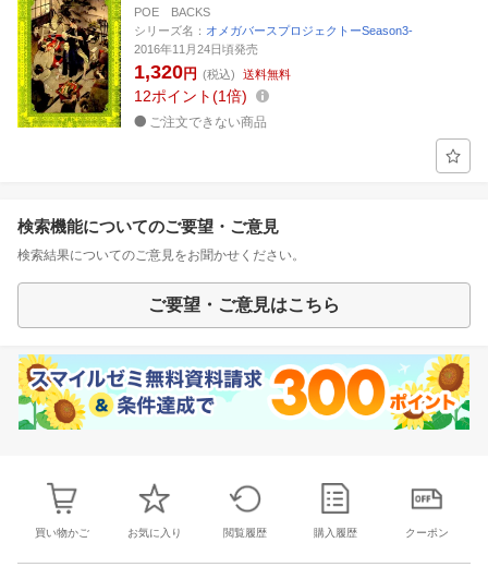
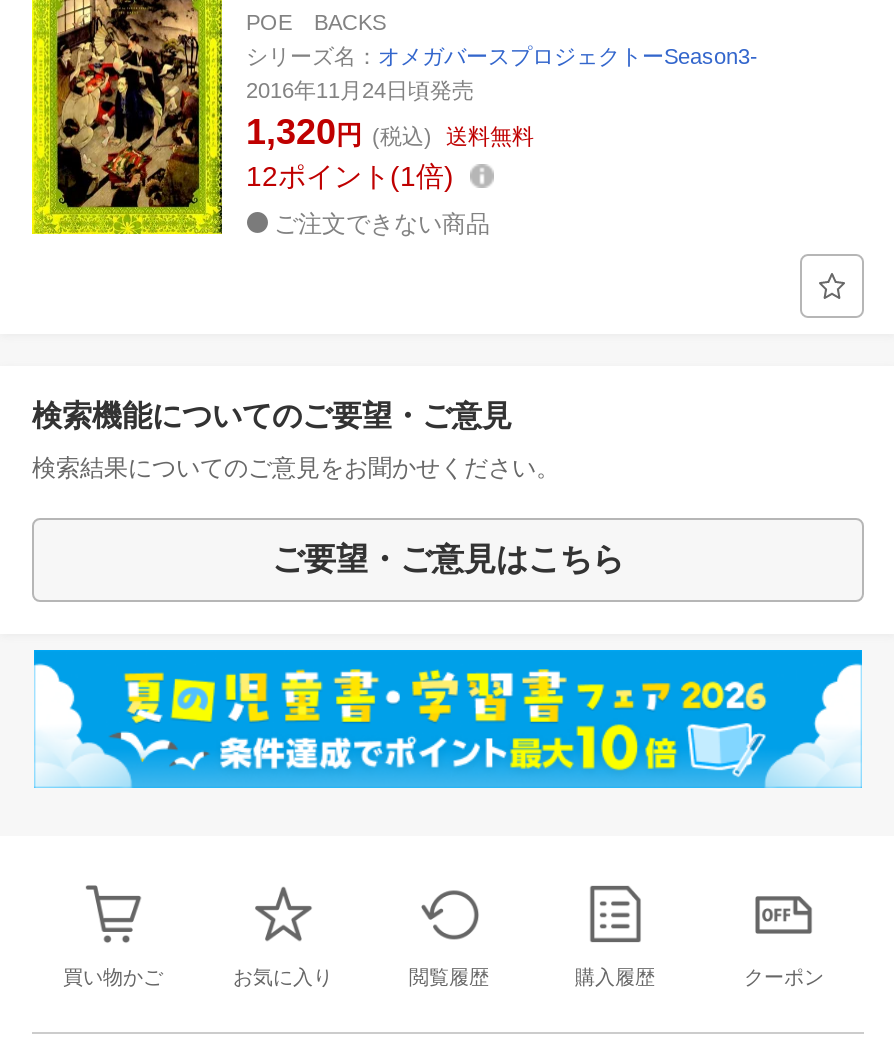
[17,353,471,431] [image] -> [32,648,864,790] [image]

